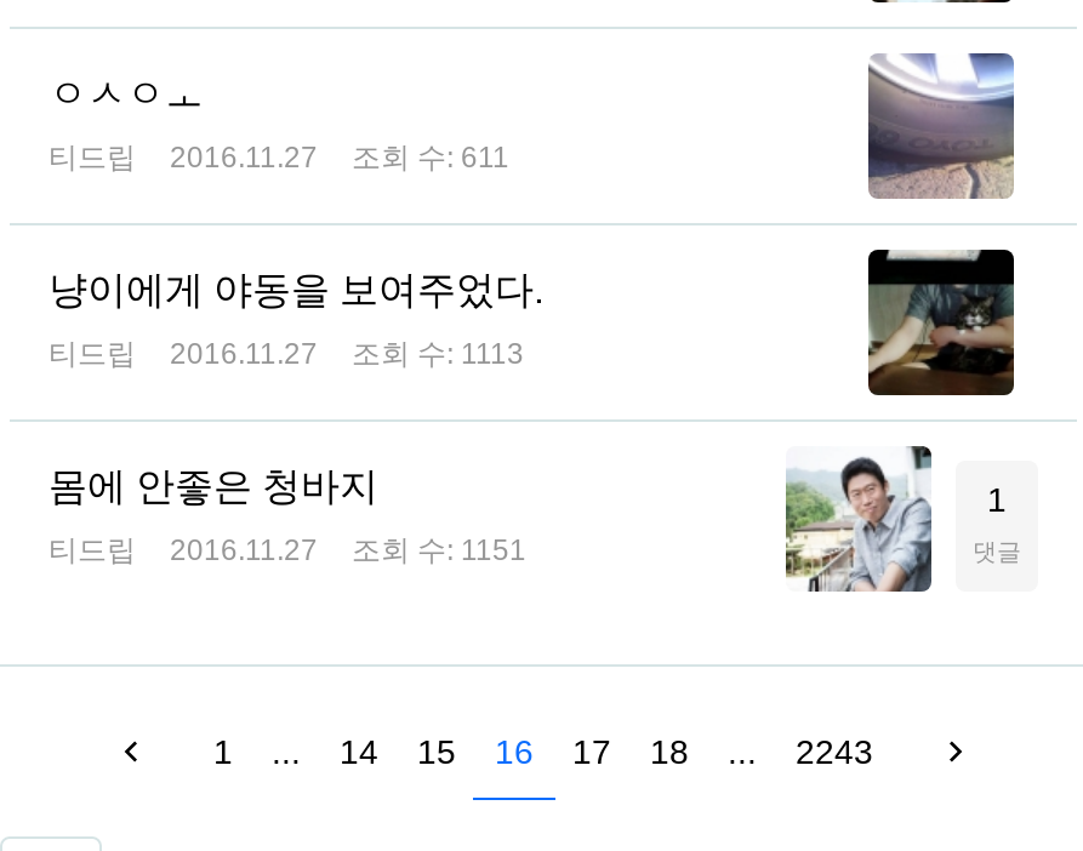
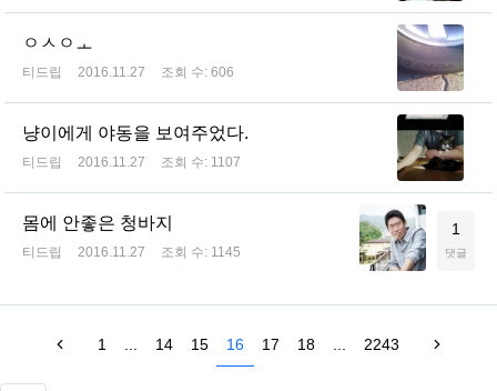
[49,141,509,175] 티드립 2016.11.27 조회 수: 611 -> [22,64,234,80] 티드립 2016.11.27 조회 수: 606
[49,337,524,371] 티드립 2016.11.27 조회 수: 1113 -> [22,154,241,170] 티드립 2016.11.27 조회 수: 1107
[49,533,526,567] 티드립 2016.11.27 조회 수: 1151 -> [22,244,241,260] 티드립 2016.11.27 조회 수: 1145

